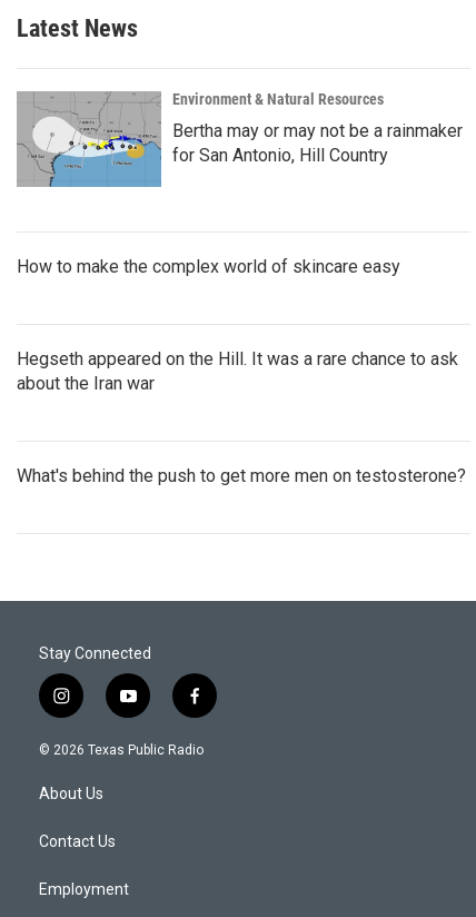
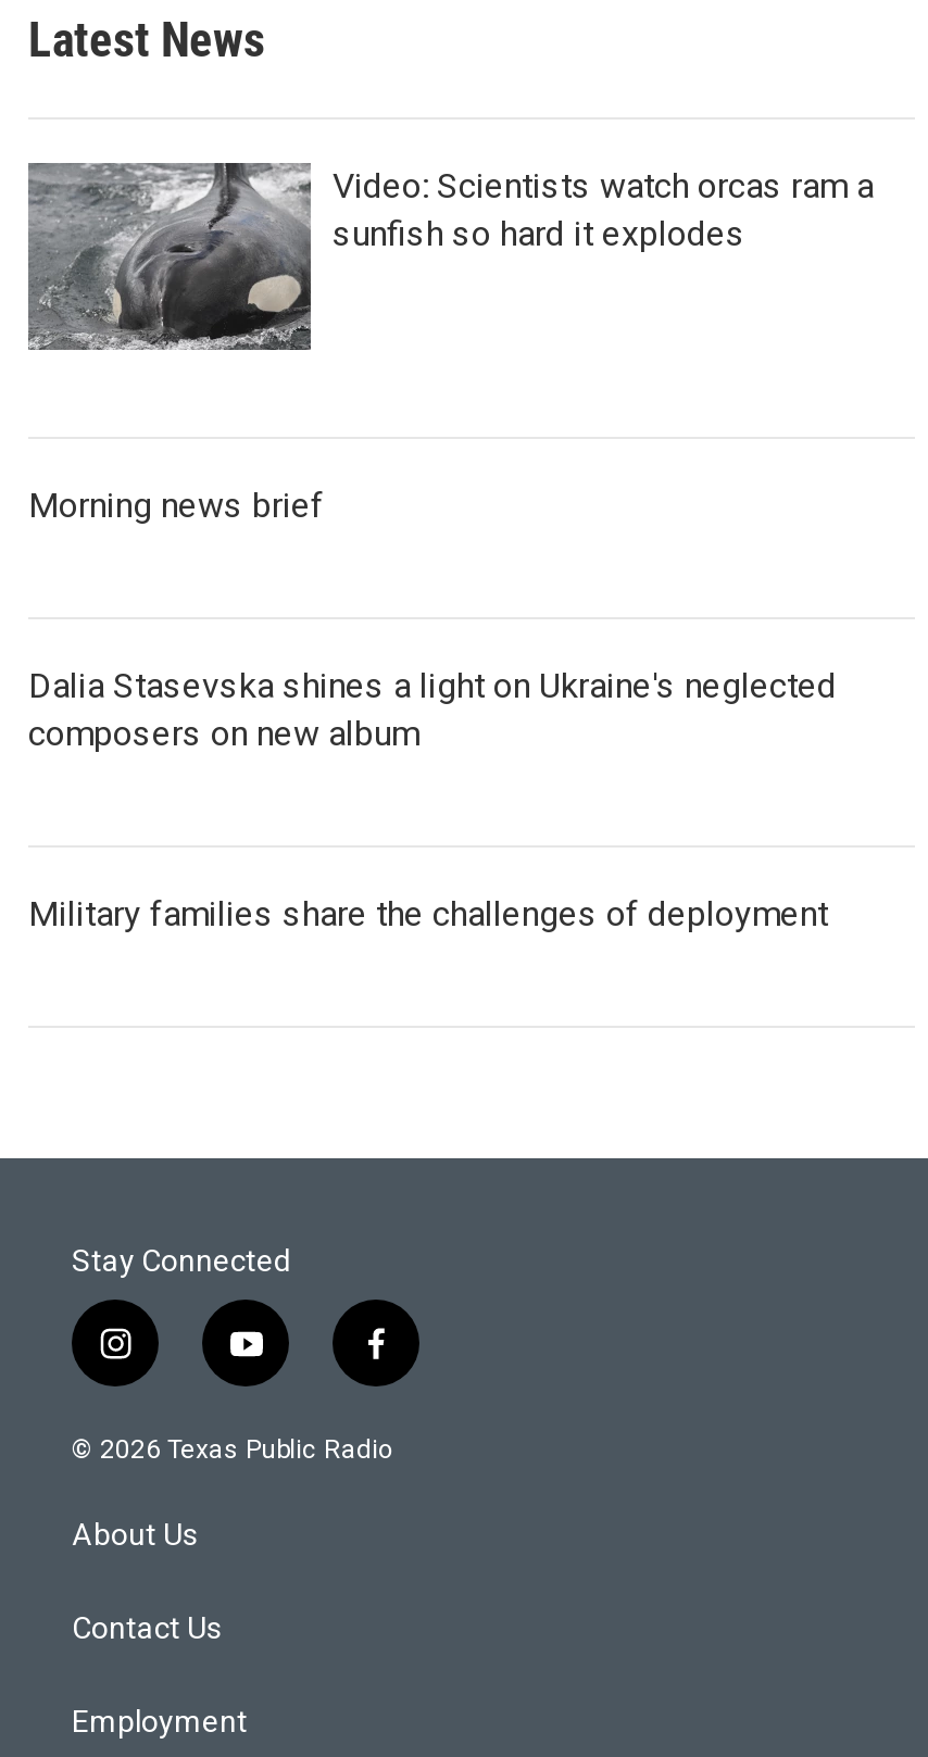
[19,90,463,188] [image] | Environment & Natural Resources | Bertha may or may not be a rainmaker | for San Antonio, Hill Country -> [30,163,874,352] [image] | Video: Scientists watch orcas ram a | sunfish so hard it explodes
[17,256,400,277] How to make the complex world of skincare easy -> [28,485,324,526] Morning news brief
[17,348,458,394] Hegseth appeared on the Hill. It was a rare chance to ask | about the Iran war -> [28,665,837,754] Dalia Stasevska shines a light on Ukraine's neglected | composers on new album
[17,465,466,486] What's behind the push to get more men on testosterone? -> [28,893,828,934] Military families share the challenges of deployment

